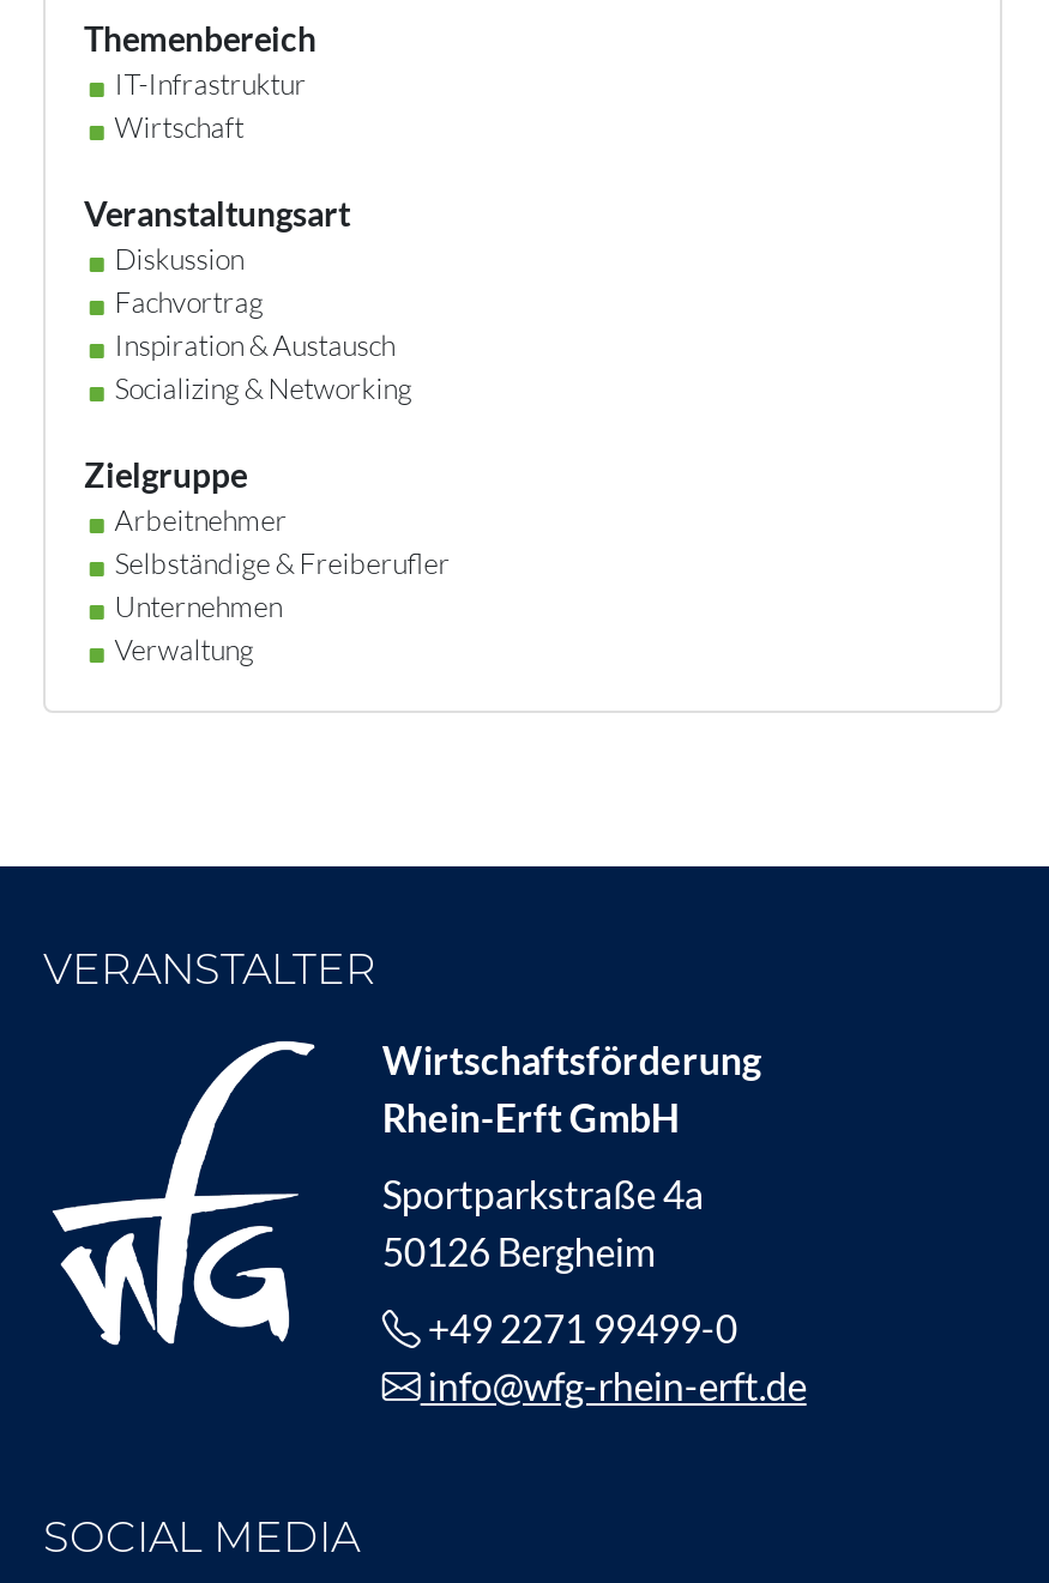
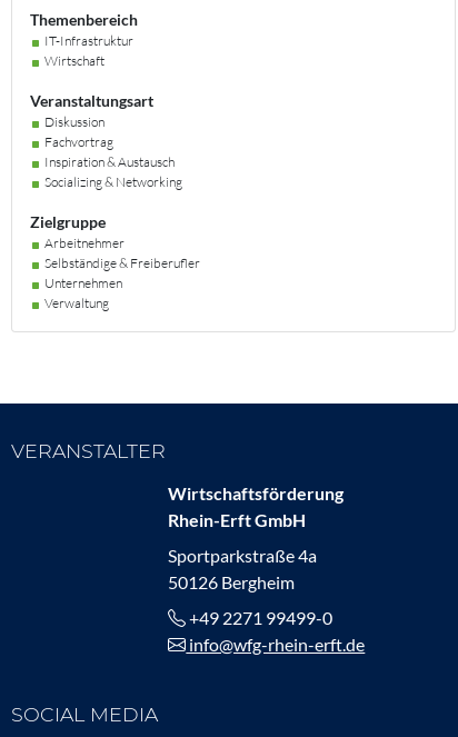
[50,1039,316,1348] [image] -> none

